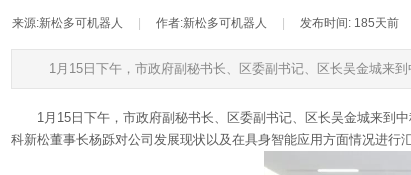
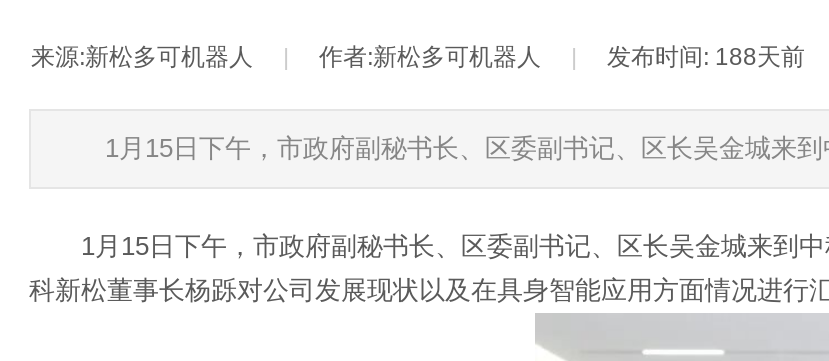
[300,16,399,30] 发布时间: 185天前 -> [607,43,805,71] 发布时间: 188天前

